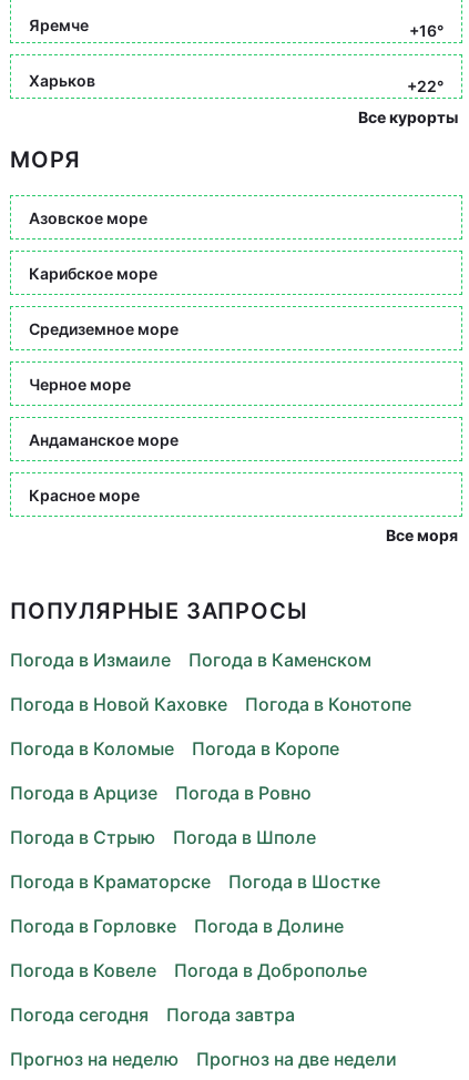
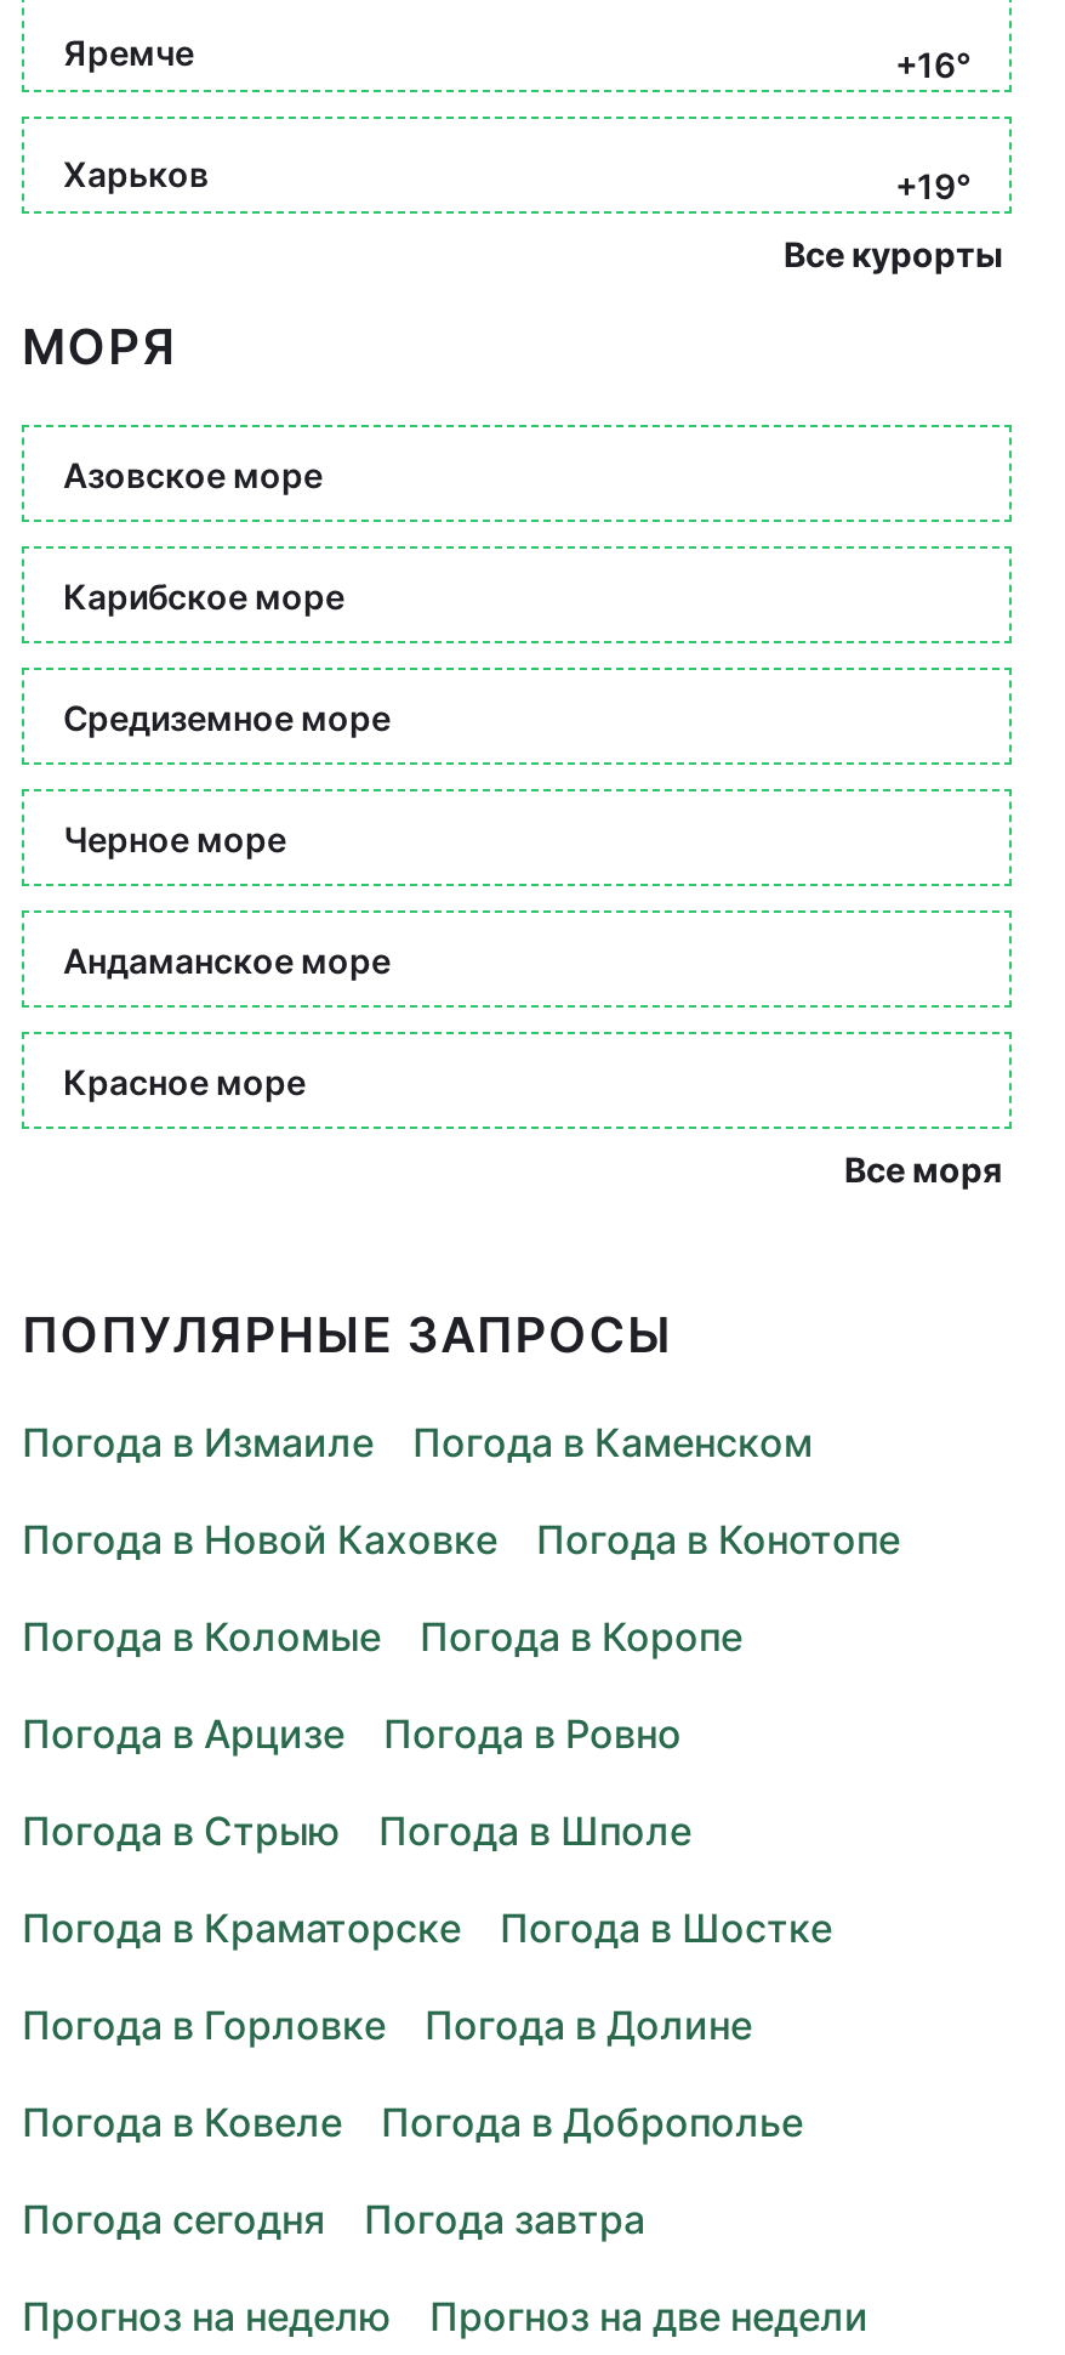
[407,77,443,95] +22° -> [895,165,970,206] +19°

